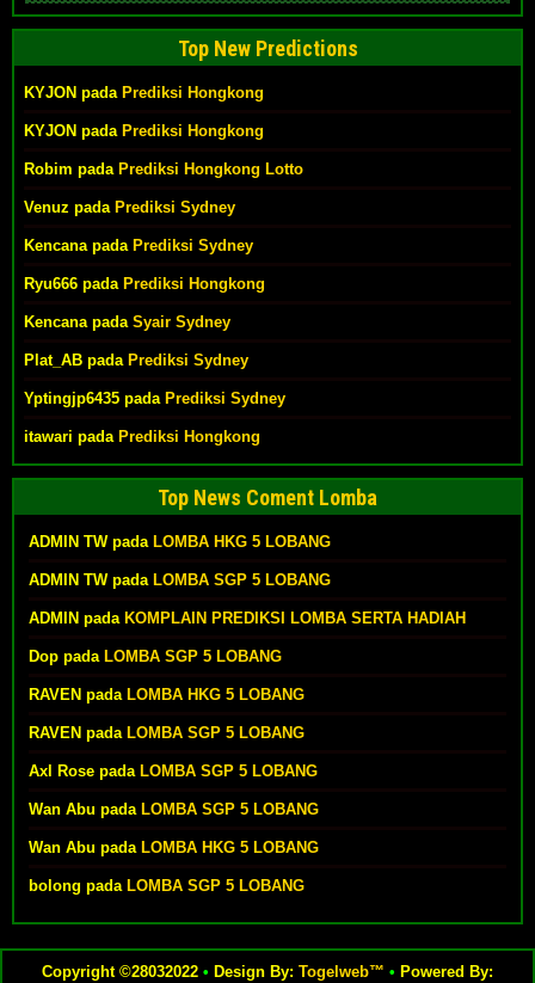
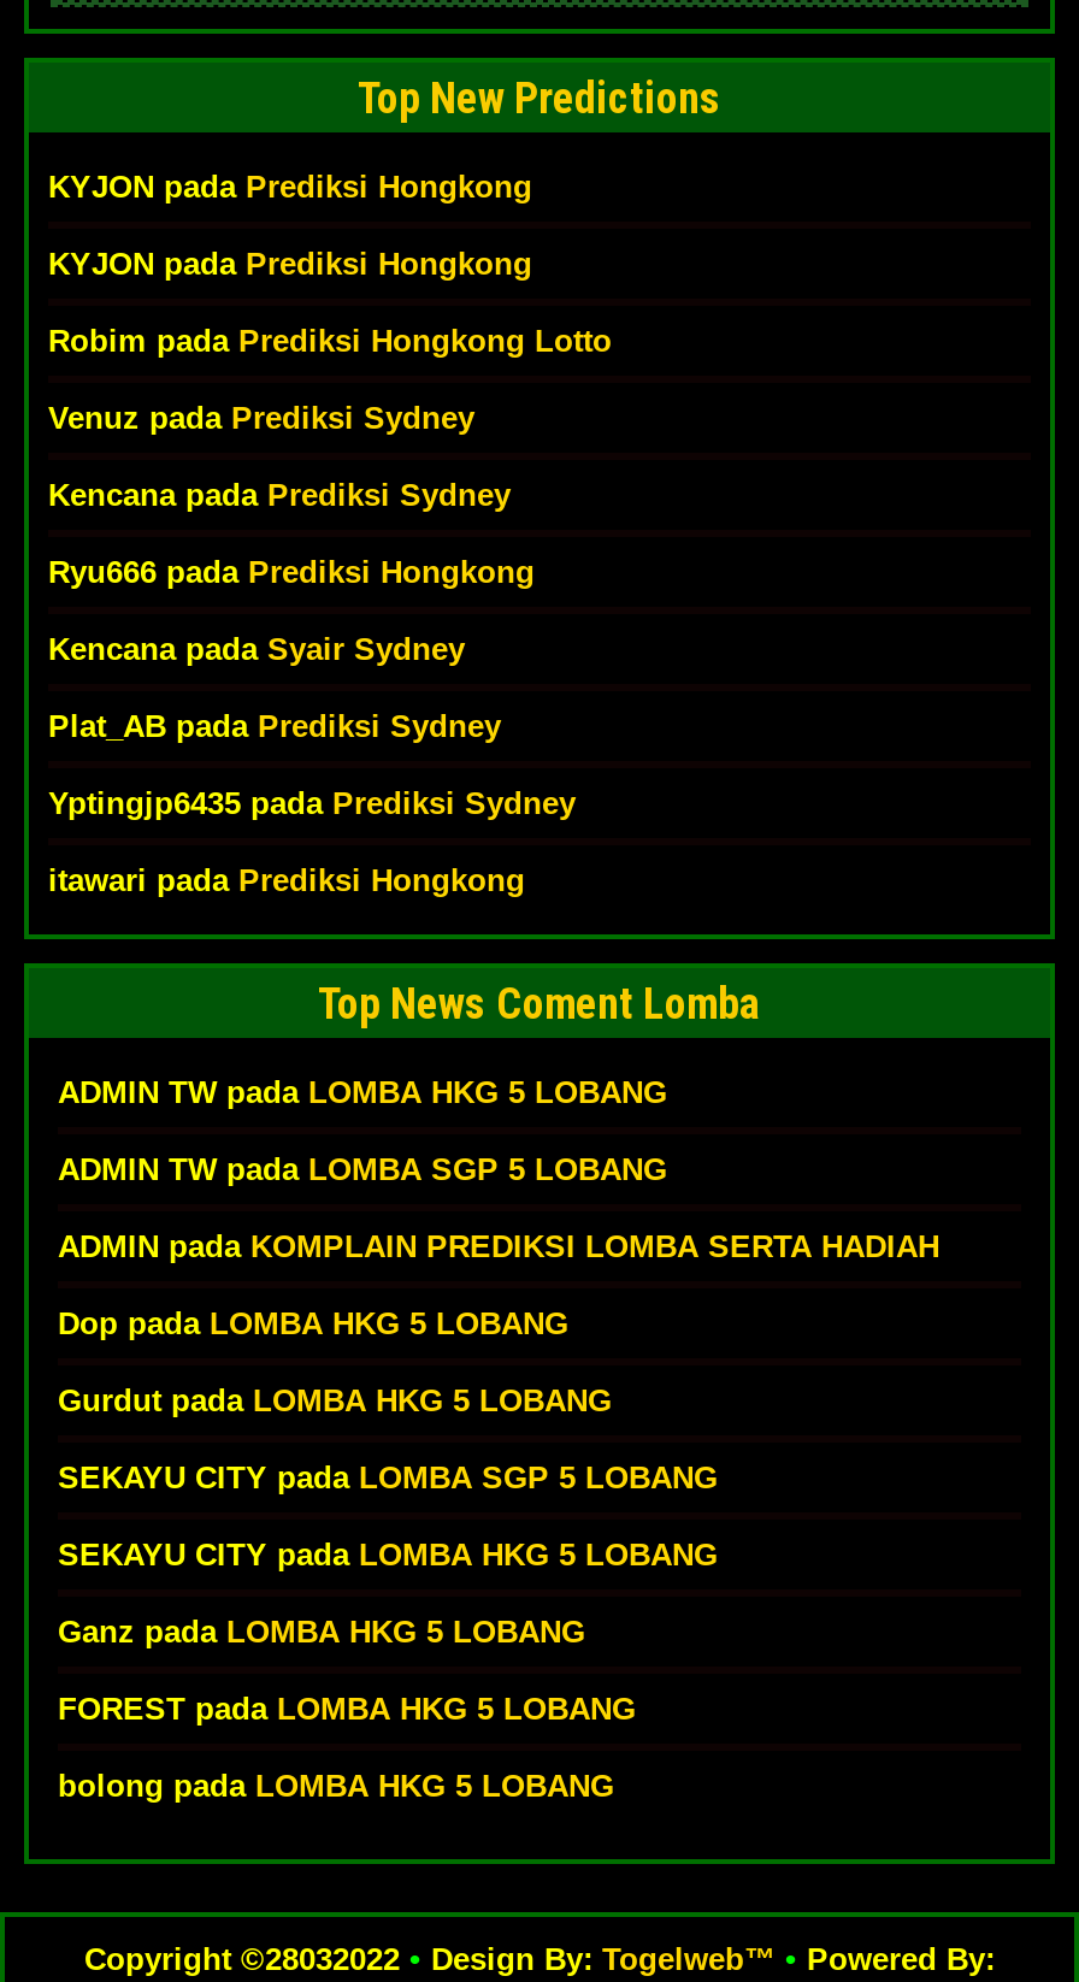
[29,647,282,665] Dop pada LOMBA SGP 5 LOBANG -> [58,1305,568,1341] Dop pada LOMBA HKG 5 LOBANG
[29,686,305,704] RAVEN pada LOMBA HKG 5 LOBANG -> [58,1382,612,1418] Gurdut pada LOMBA HKG 5 LOBANG
[29,724,305,742] RAVEN pada LOMBA SGP 5 LOBANG -> [58,1459,718,1496] SEKAYU CITY pada LOMBA SGP 5 LOBANG
[29,762,318,780] Axl Rose pada LOMBA SGP 5 LOBANG -> [58,1536,718,1573] SEKAYU CITY pada LOMBA HKG 5 LOBANG
[29,800,319,818] Wan Abu pada LOMBA SGP 5 LOBANG -> [58,1614,585,1650] Ganz pada LOMBA HKG 5 LOBANG
[29,838,319,856] Wan Abu pada LOMBA HKG 5 LOBANG -> [58,1691,636,1727] FOREST pada LOMBA HKG 5 LOBANG
[29,877,305,895] bolong pada LOMBA SGP 5 LOBANG -> [58,1768,614,1804] bolong pada LOMBA HKG 5 LOBANG

